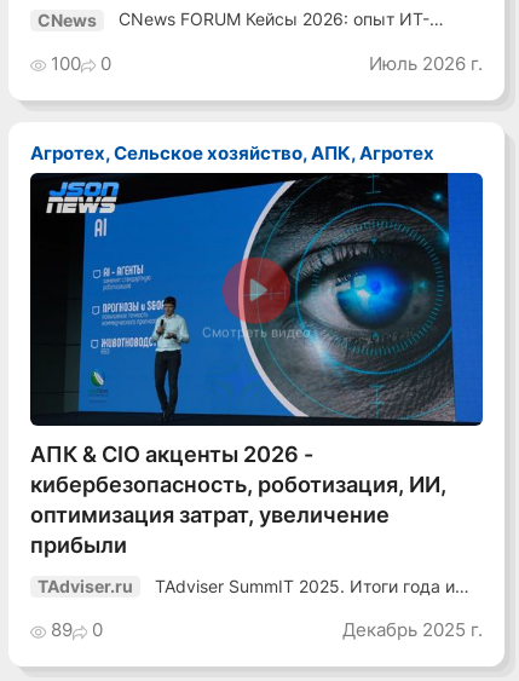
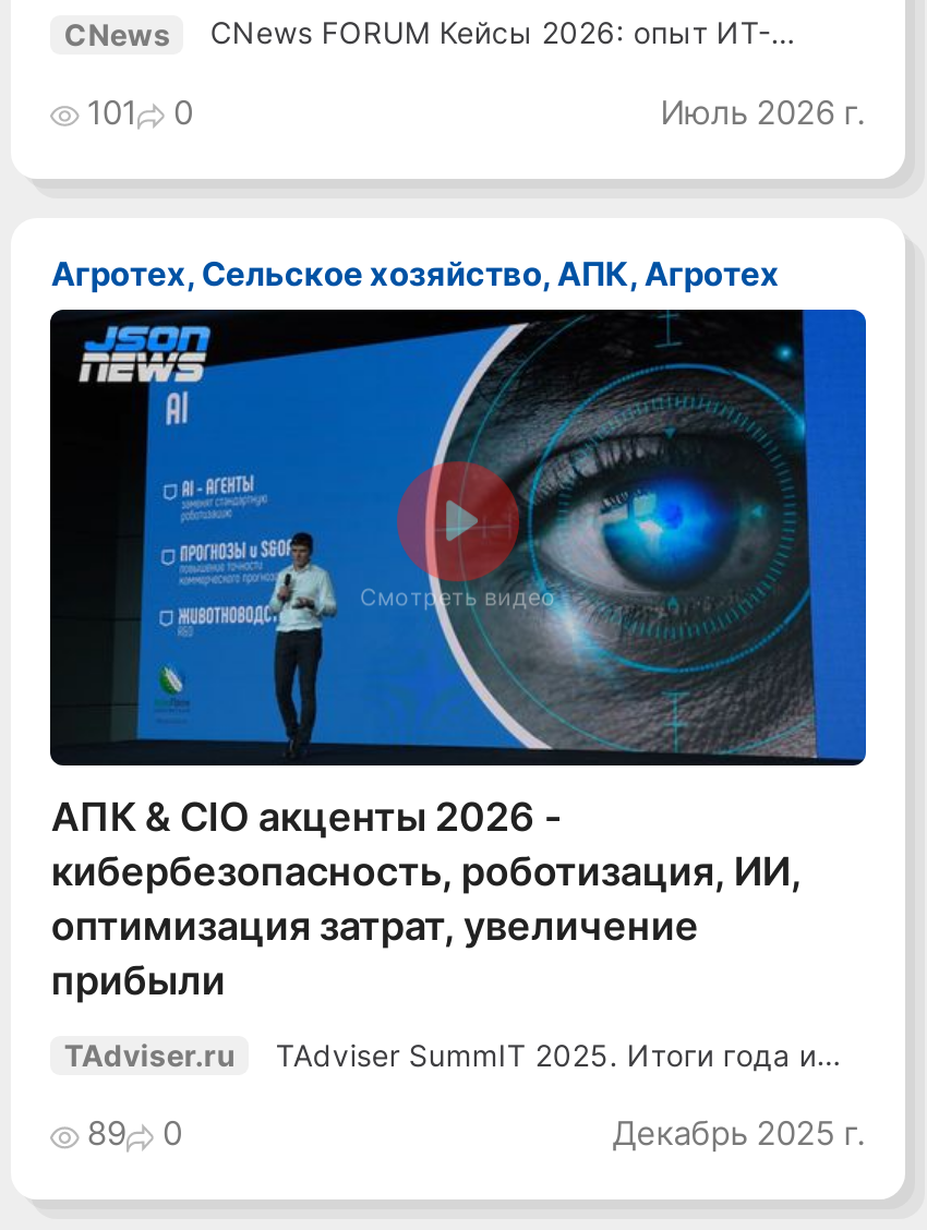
[51,52,112,75] 100 0 -> [87,91,193,133] 101 0

